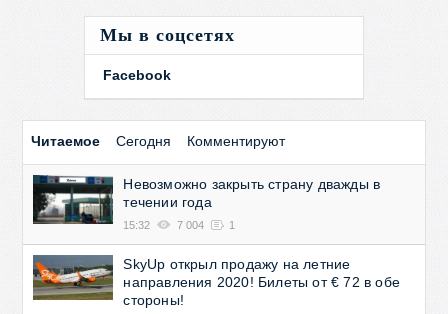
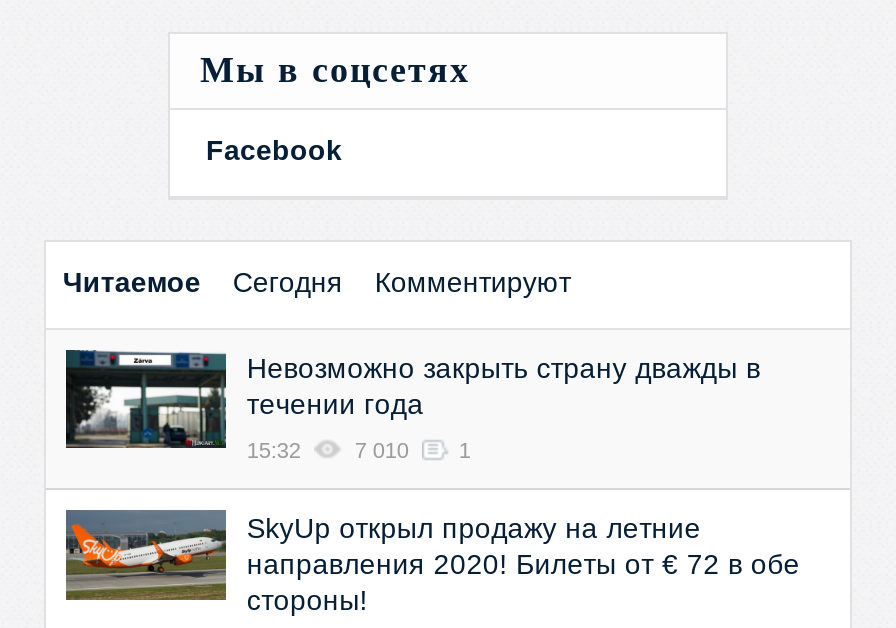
[177,219,204,231] 7 004 -> [355,438,409,462] 7 010

